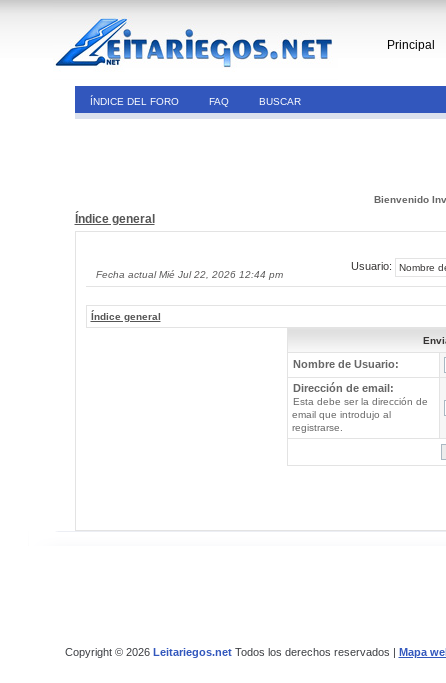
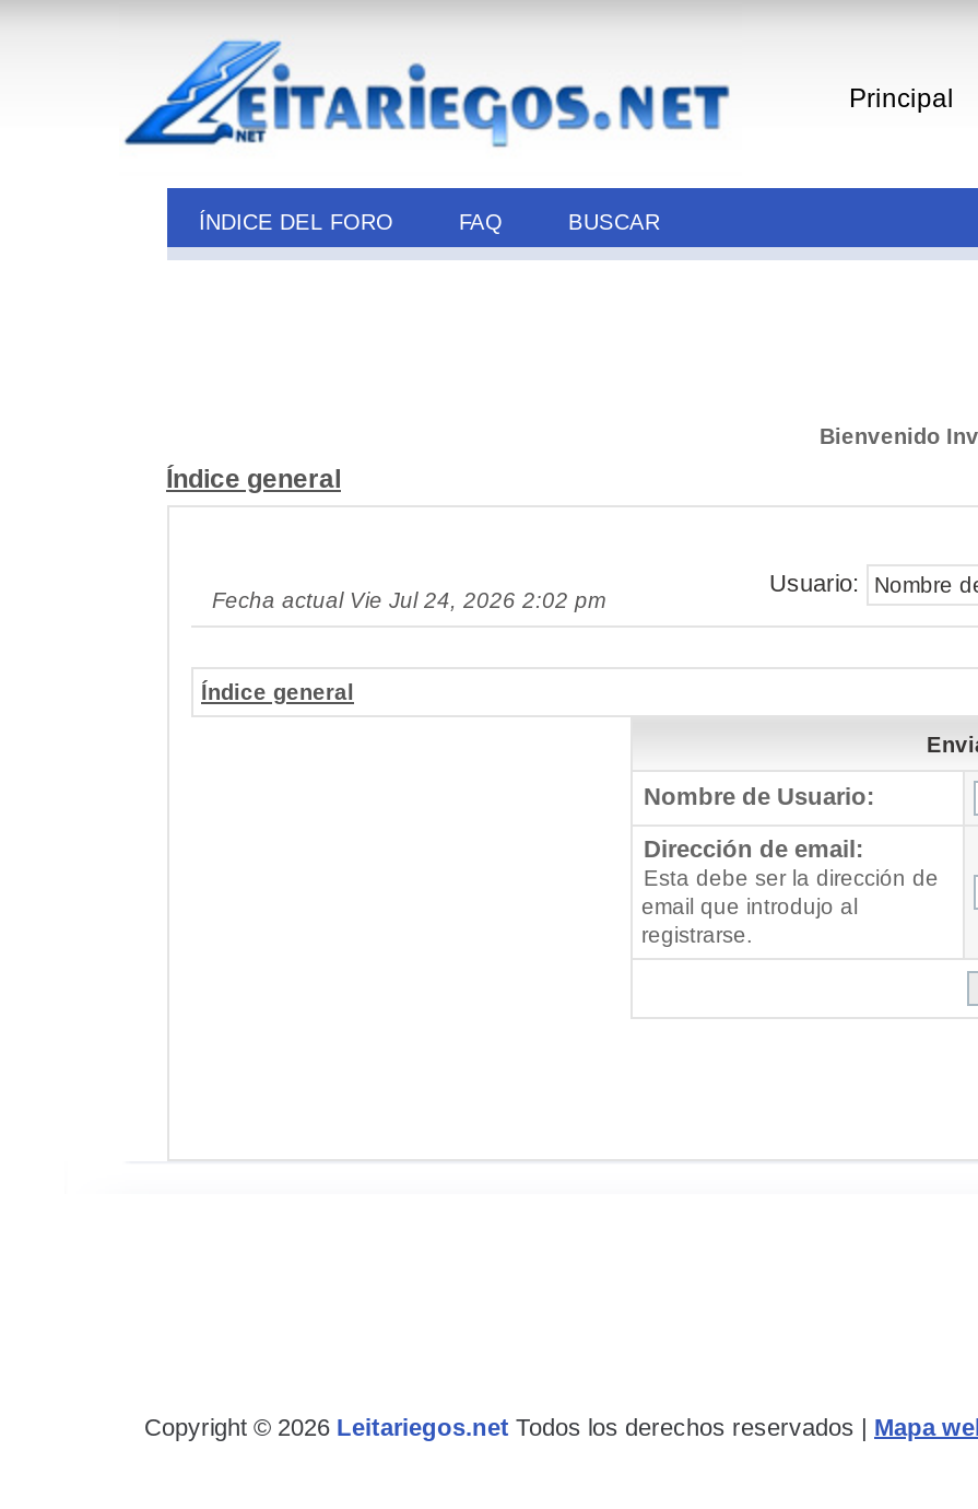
[95,269,282,280] Fecha actual Mié Jul 22, 2026 12:44 pm -> [212,588,605,612] Fecha actual Vie Jul 24, 2026 2:02 pm

